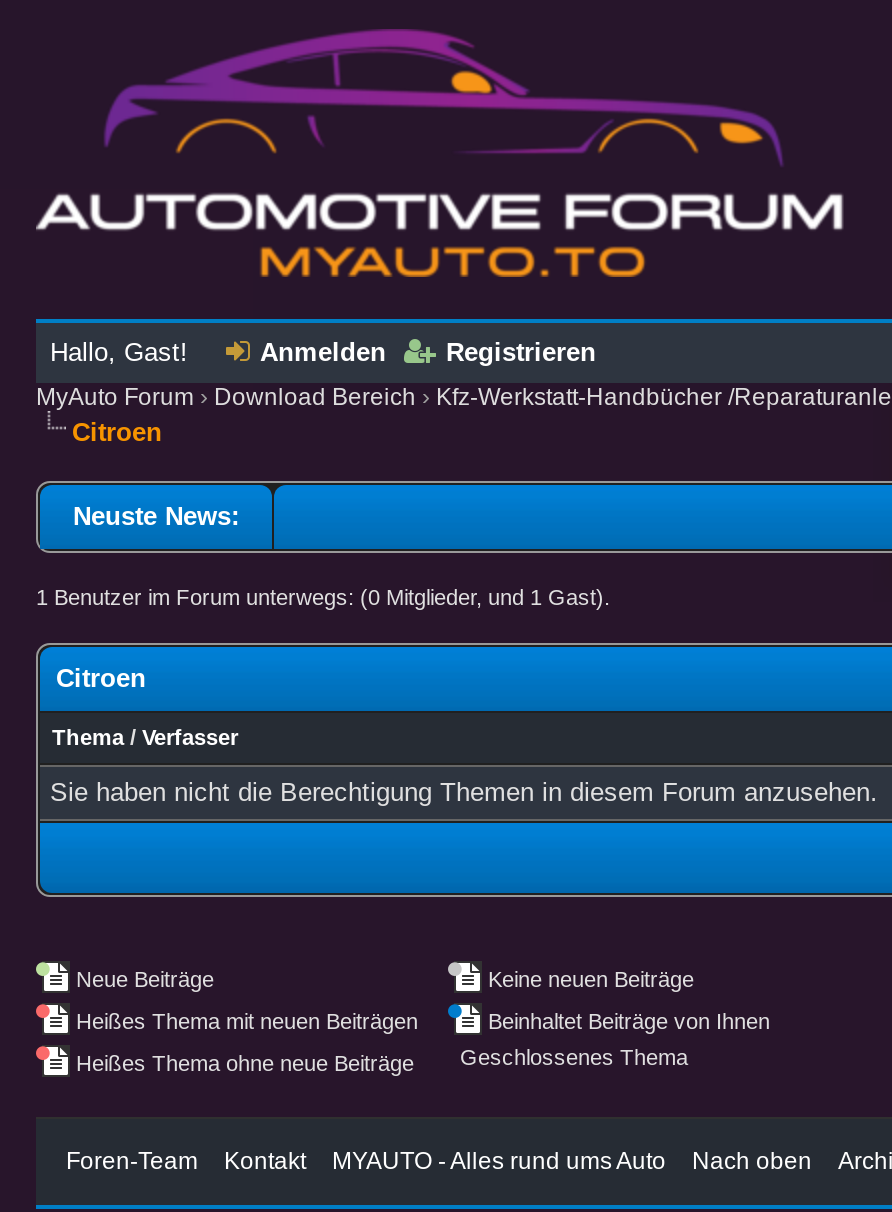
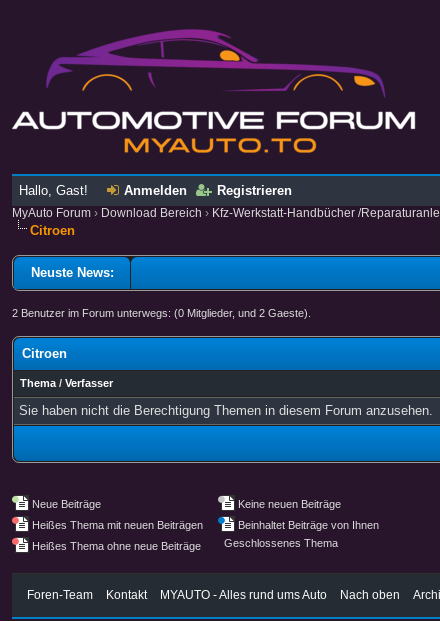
[36,585,610,609] 1 Benutzer im Forum unterwegs: (0 Mitglieder, und 1 Gast). -> [12,307,311,319] 2 Benutzer im Forum unterwegs: (0 Mitglieder, und 2 Gaeste).

